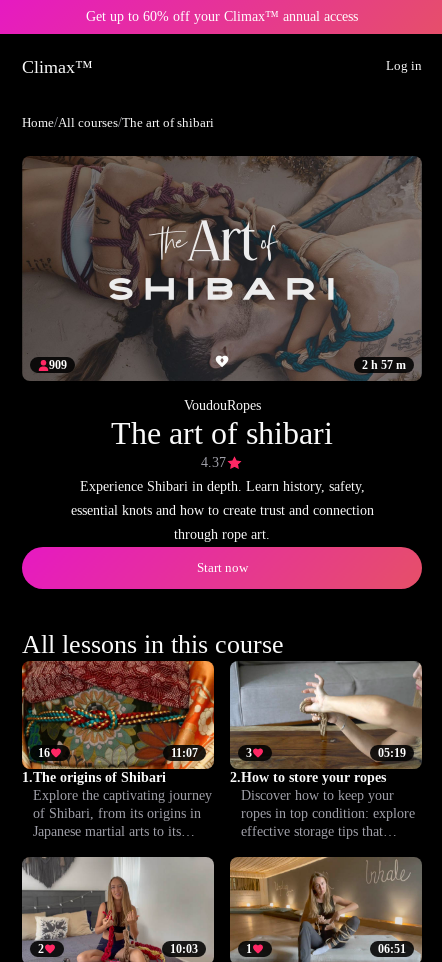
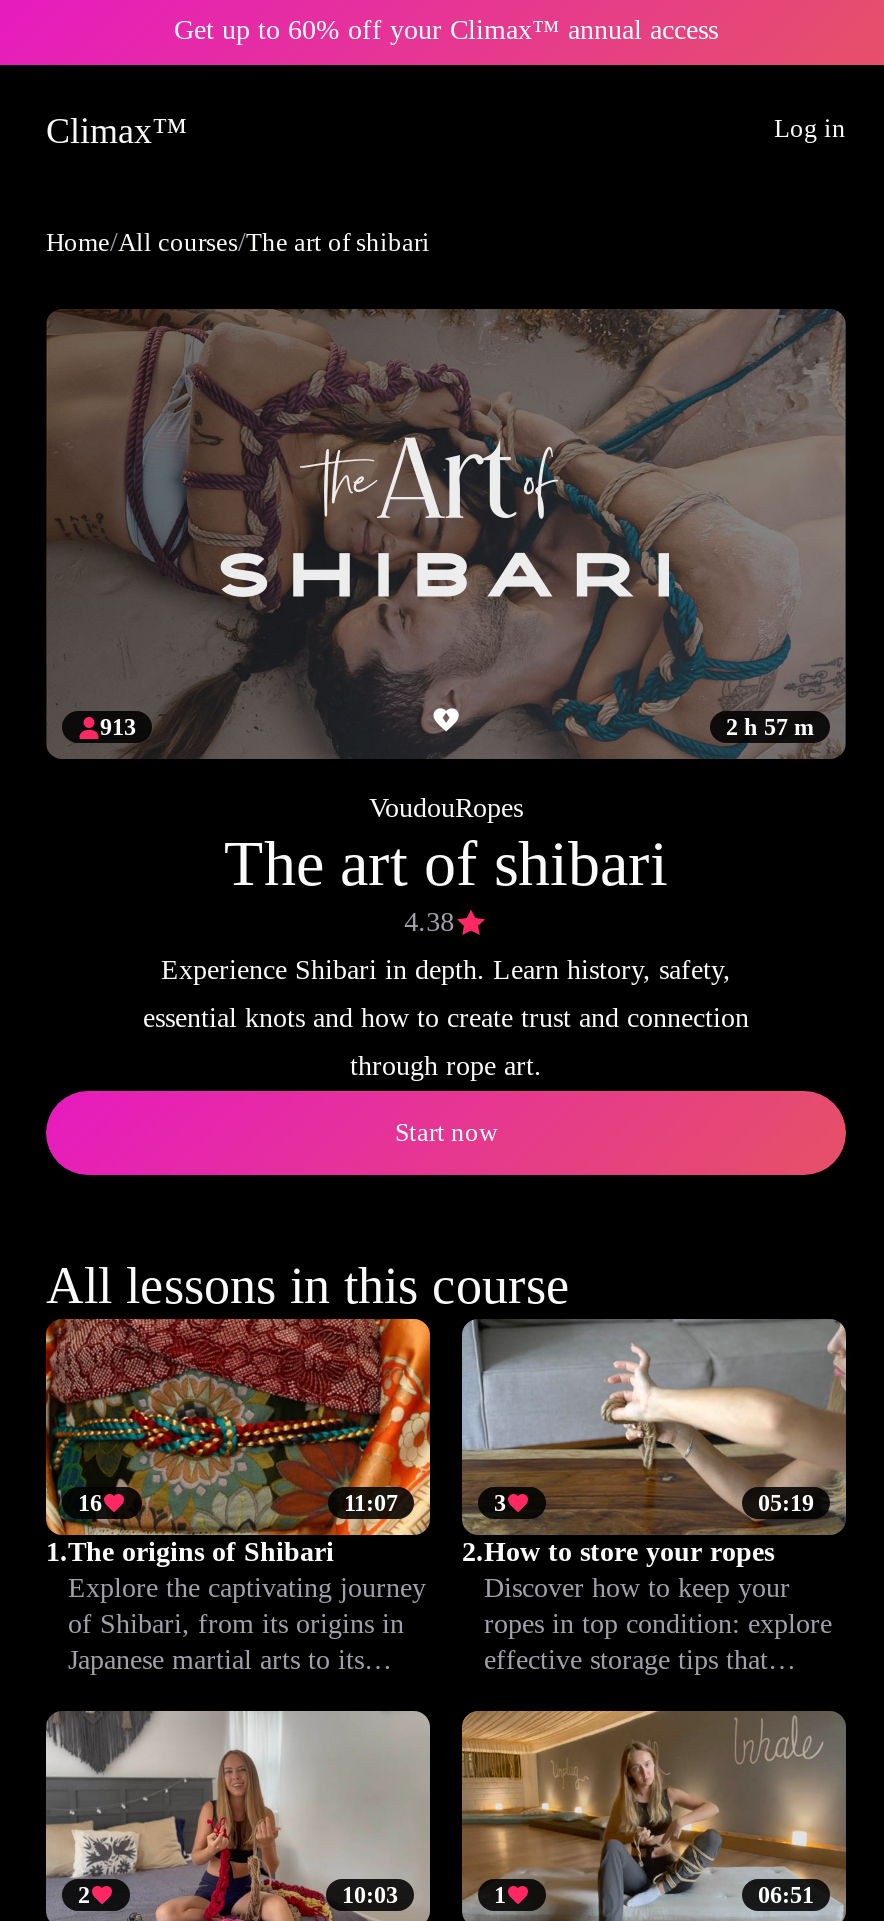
[49,358,67,372] 909 -> [100,713,136,741] 913
[201,455,226,470] 4.37 -> [404,907,454,937] 4.38

